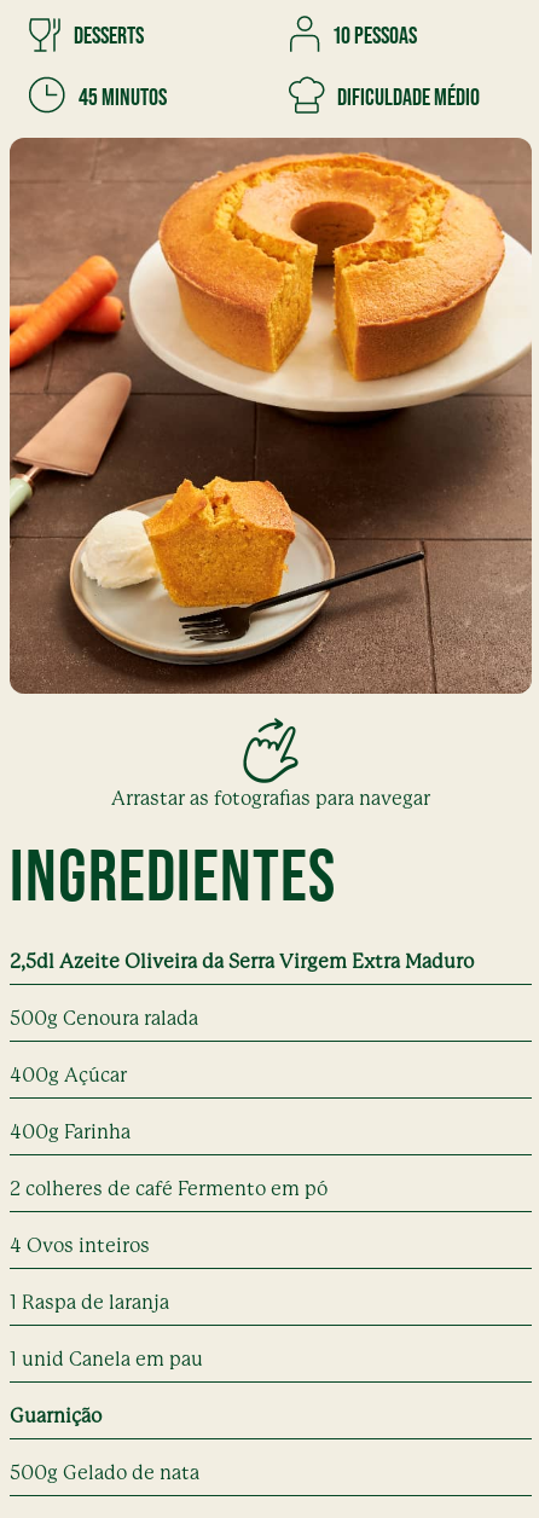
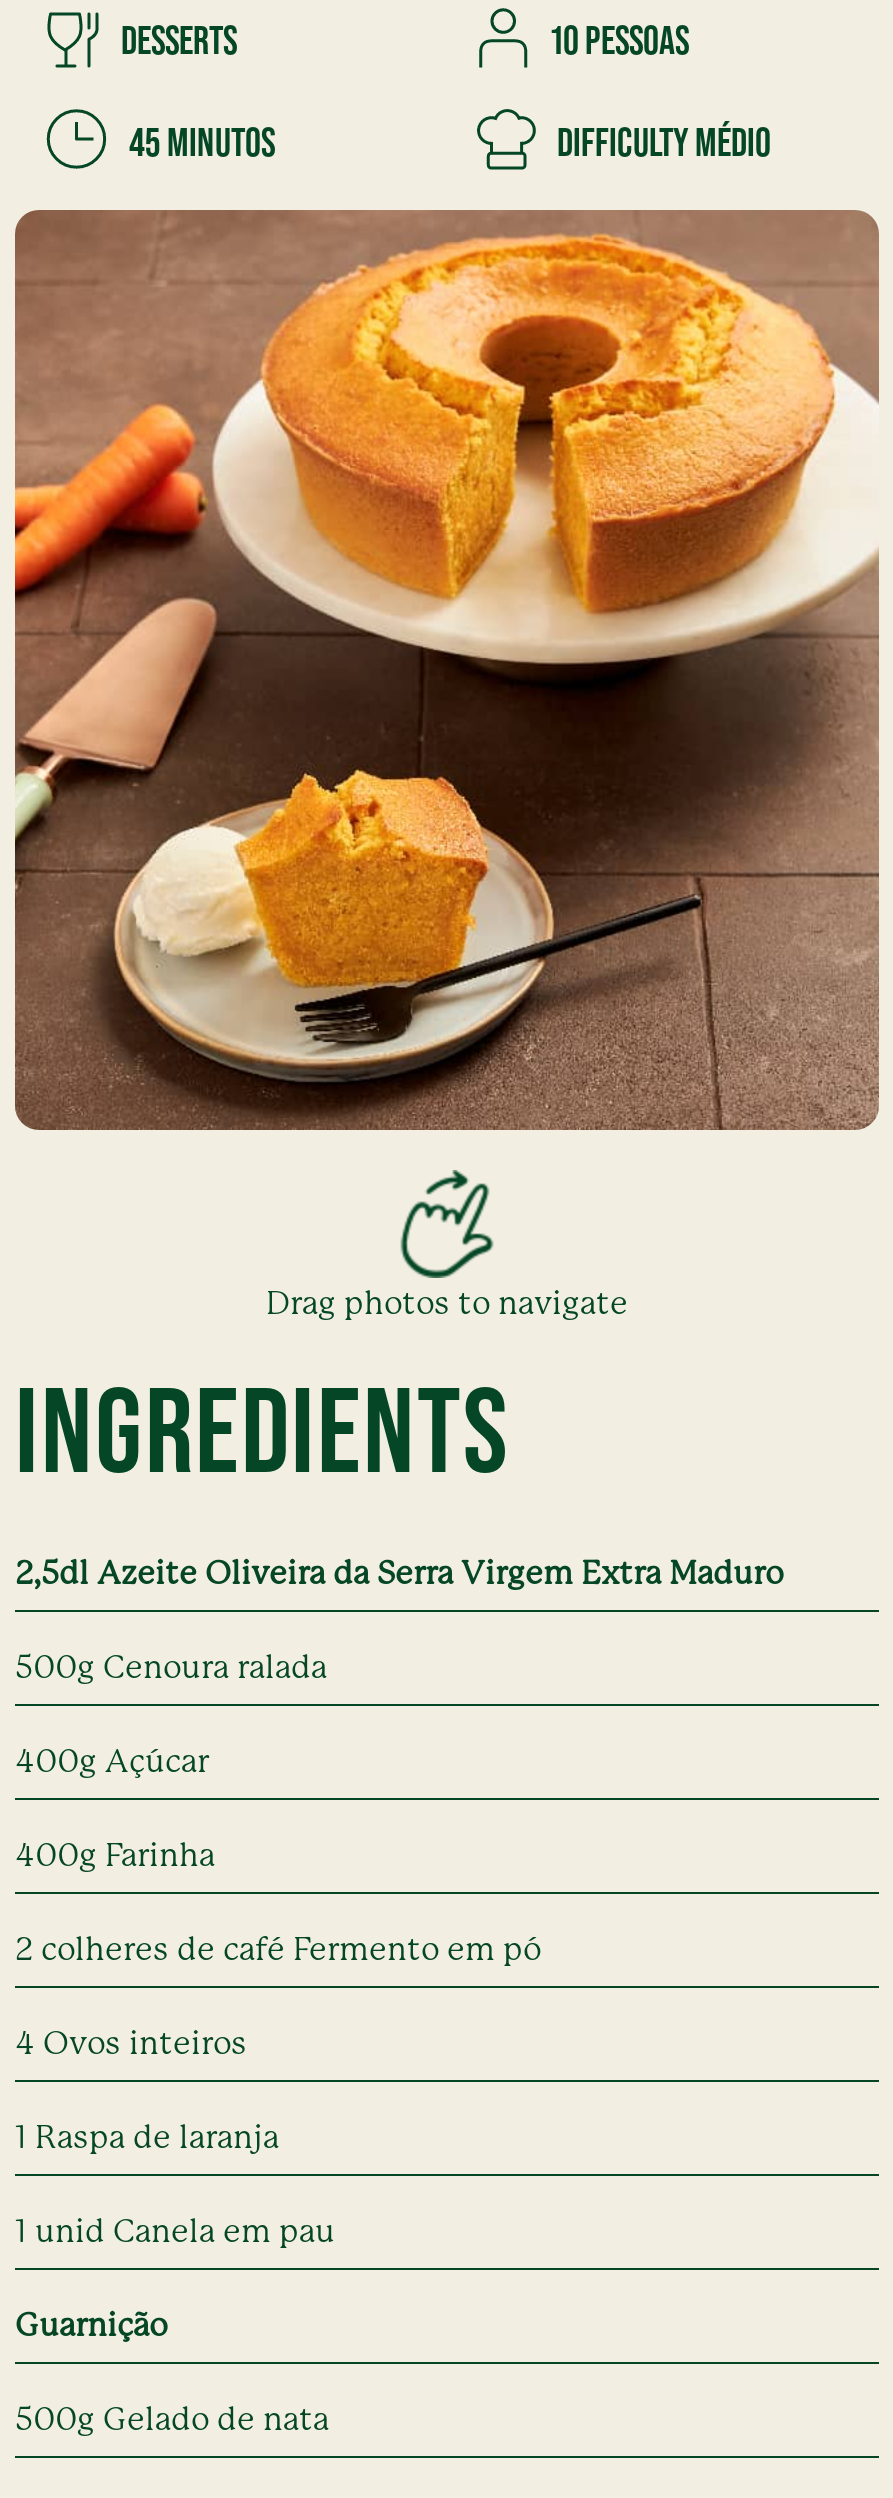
[337,80,480,109] DIFICULDADE MÉDIO -> [557,115,771,163] DIFFICULTY MÉDIO
[10,787,430,915] Arrastar as fotografias para navegar | INGREDIENTES -> [15,1284,628,1496] Drag photos to navigate | INGREDIENTS

